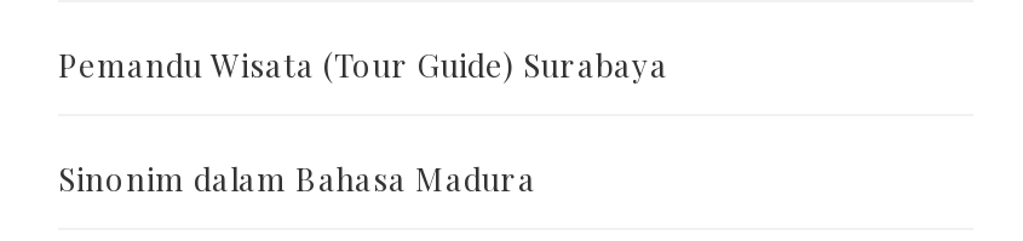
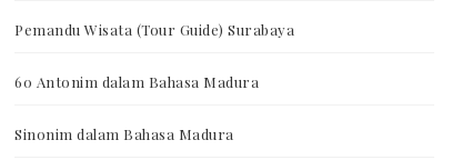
none -> [14,72,259,91] 60 Antonim dalam Bahasa Madura

